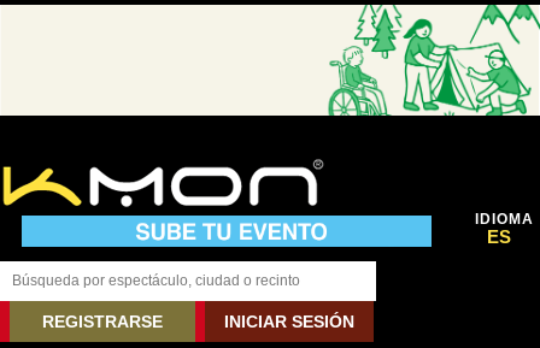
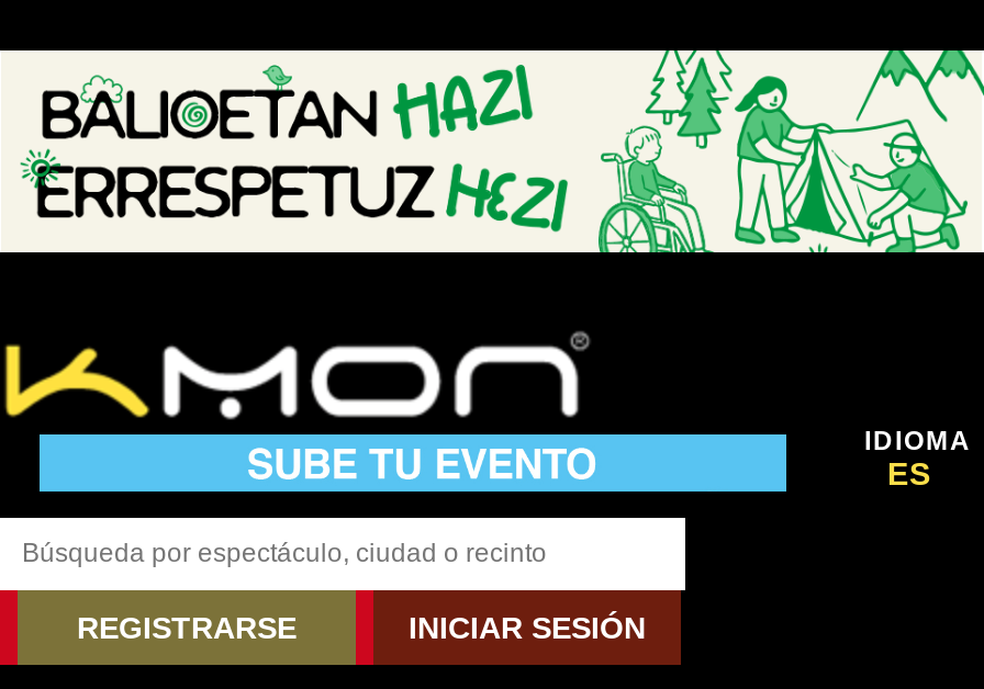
none -> [20,64,569,235] [image]

